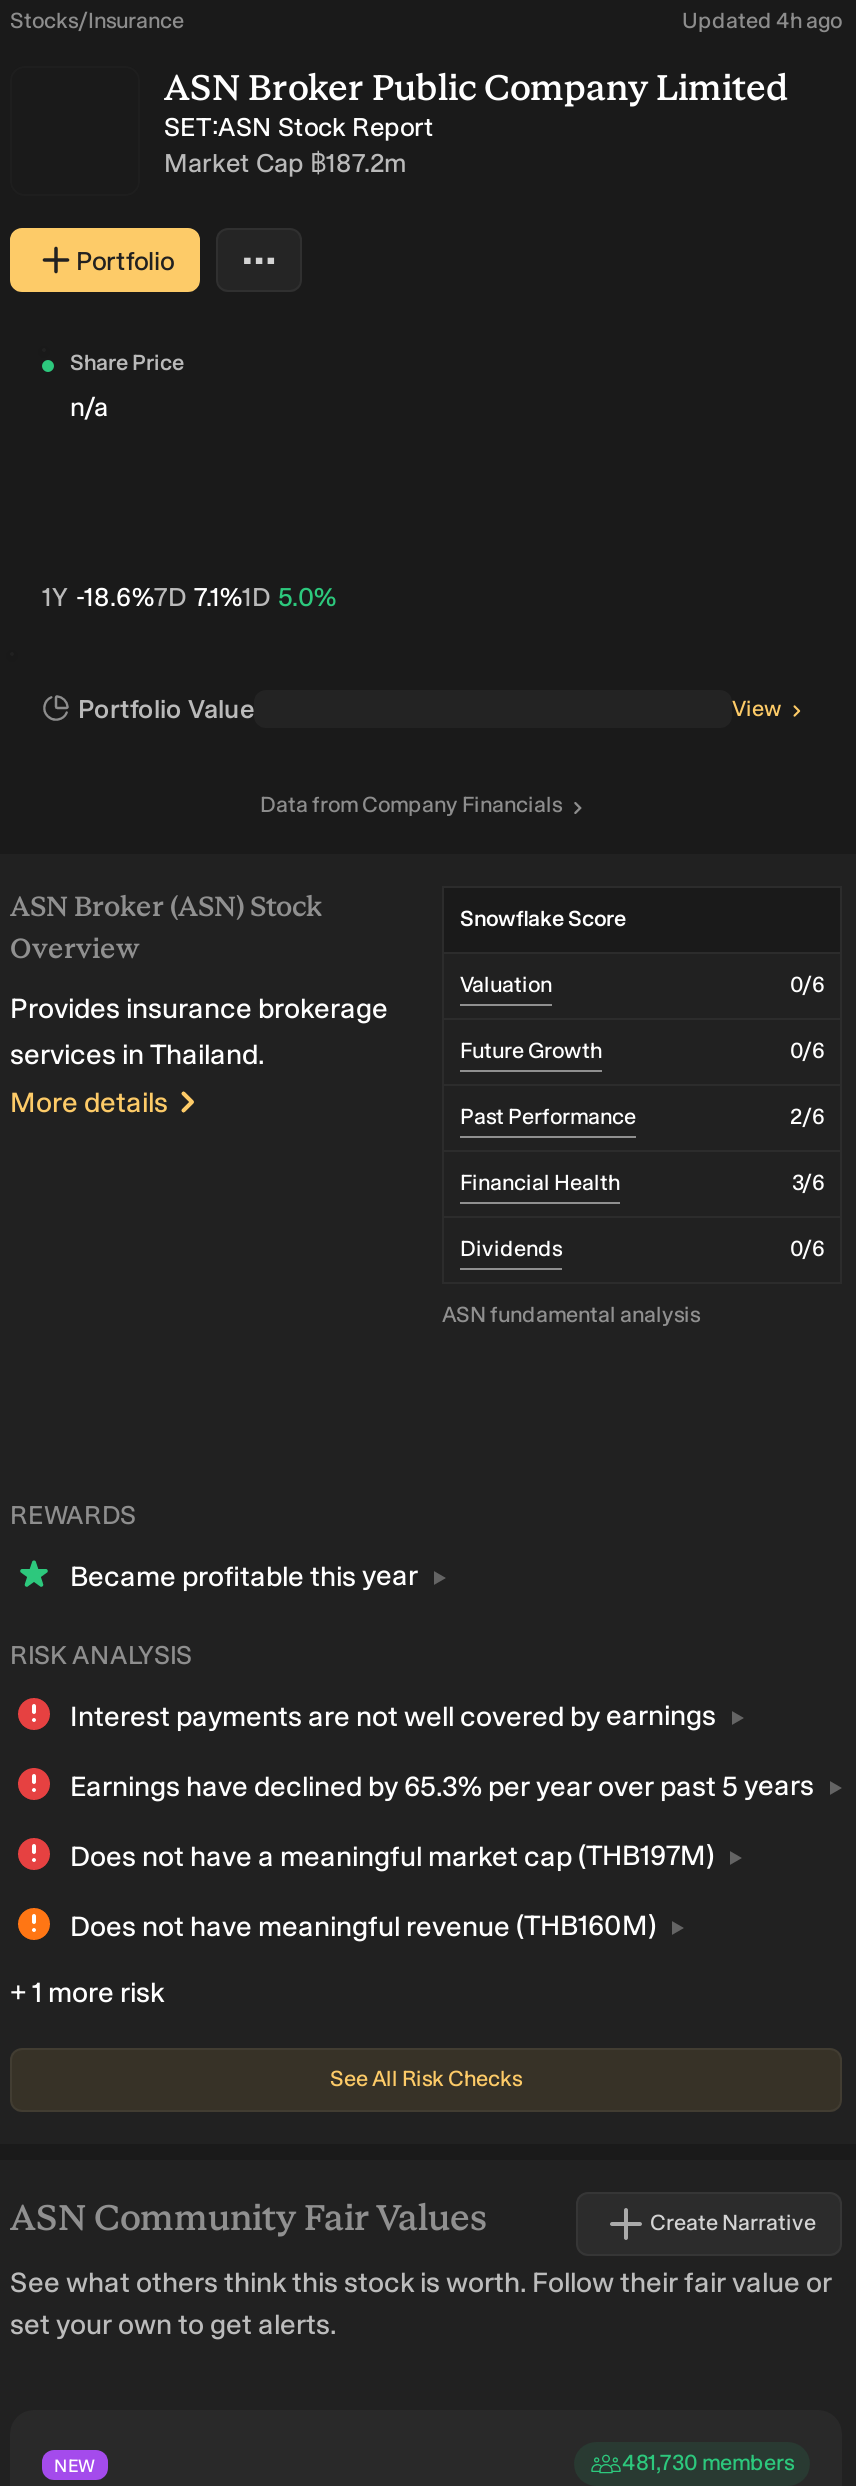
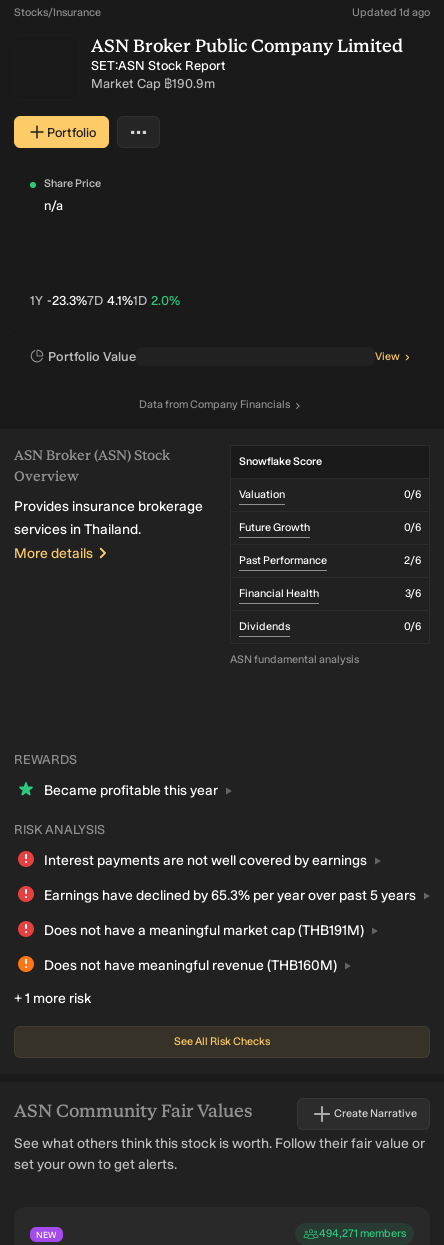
[682,8,842,34] Updated 4h ago -> [352,6,430,19] Updated 1d ago
[164,148,406,178] Market Cap ฿187.2m -> [91,76,215,91] Market Cap ฿190.9m
[42,582,336,612] 1Y -18.6%7D 7.1%1D 5.0% -> [30,293,180,308] 1Y -23.3%7D 4.1%1D 2.0%
[70,1840,714,1874] Does not have a meaningful market cap (THB197M) -> [44,922,364,939] Does not have a meaningful market cap (THB191M)
[622,2451,794,2477] 481,730 members -> [319,1227,406,1240] 494,271 members

